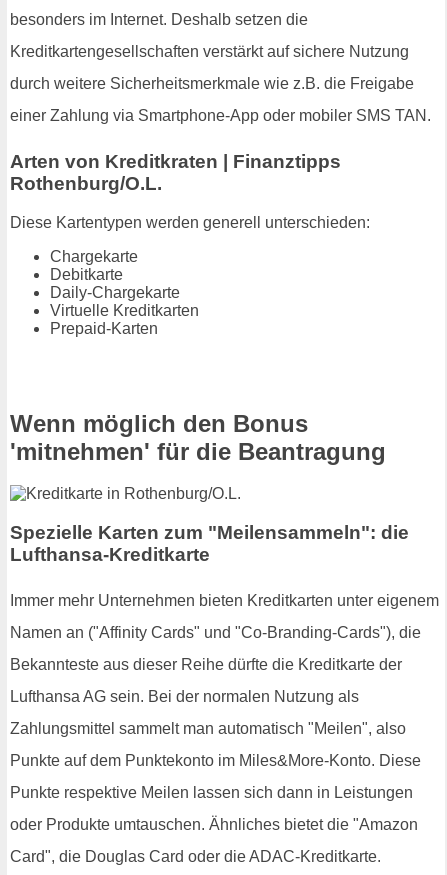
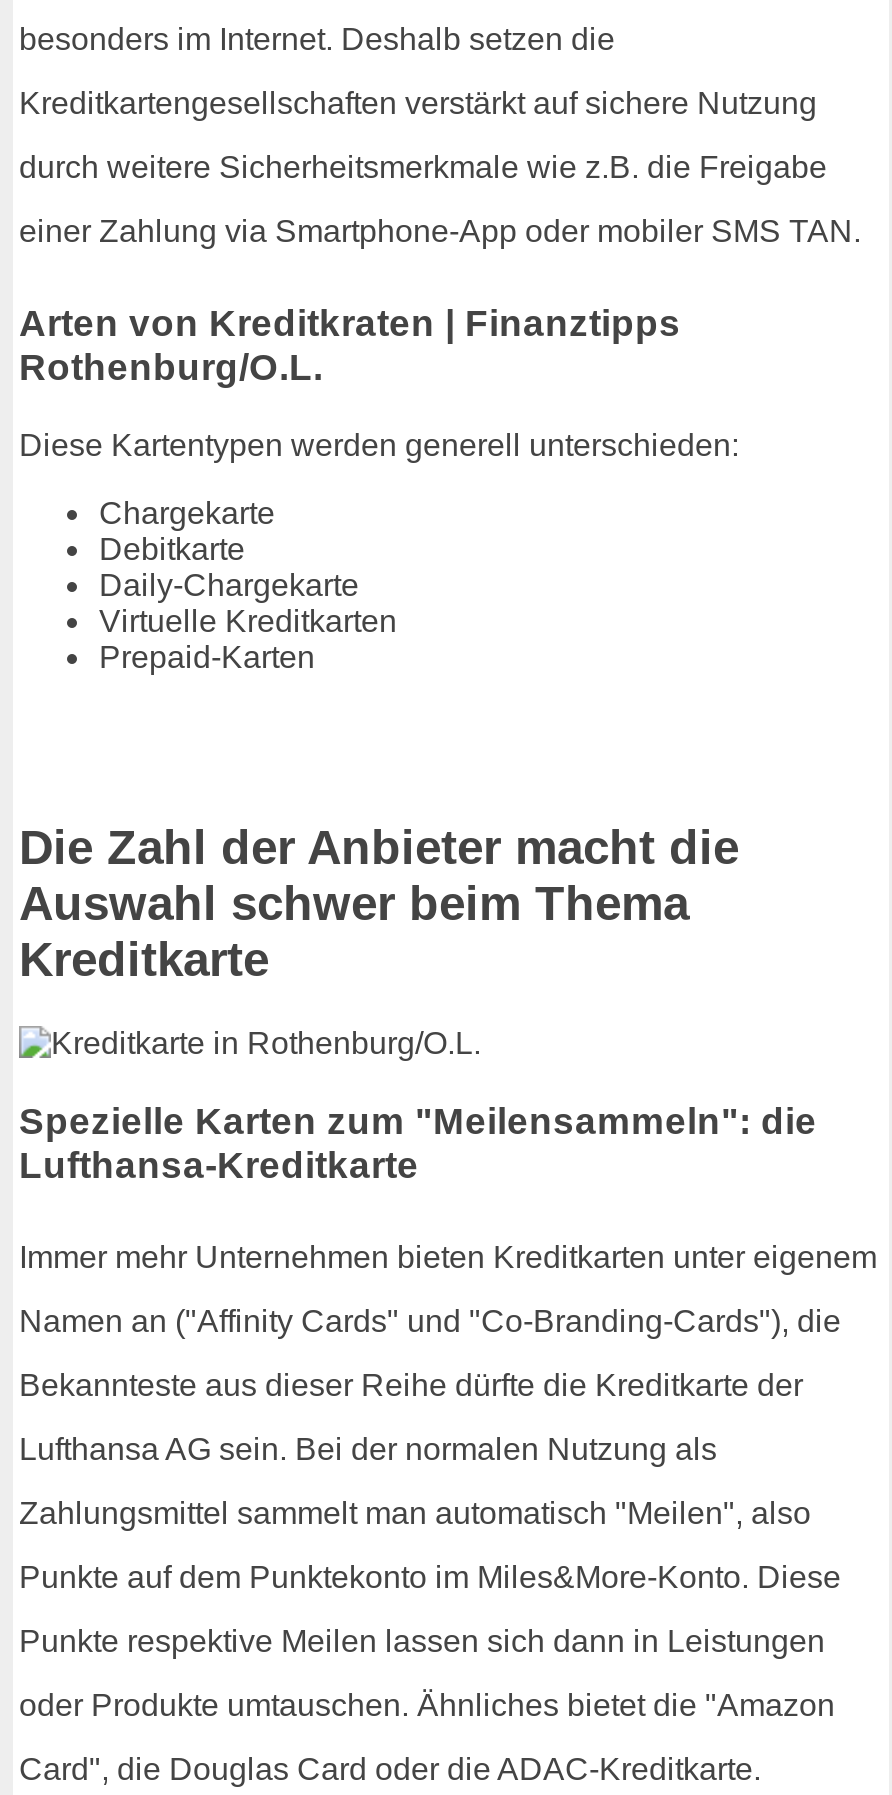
[10,409,386,464] Wenn möglich den Bonus | 'mitnehmen' für die Beantragung -> [19,819,739,985] Die Zahl der Anbieter macht die | Auswahl schwer beim Thema | Kreditkarte

